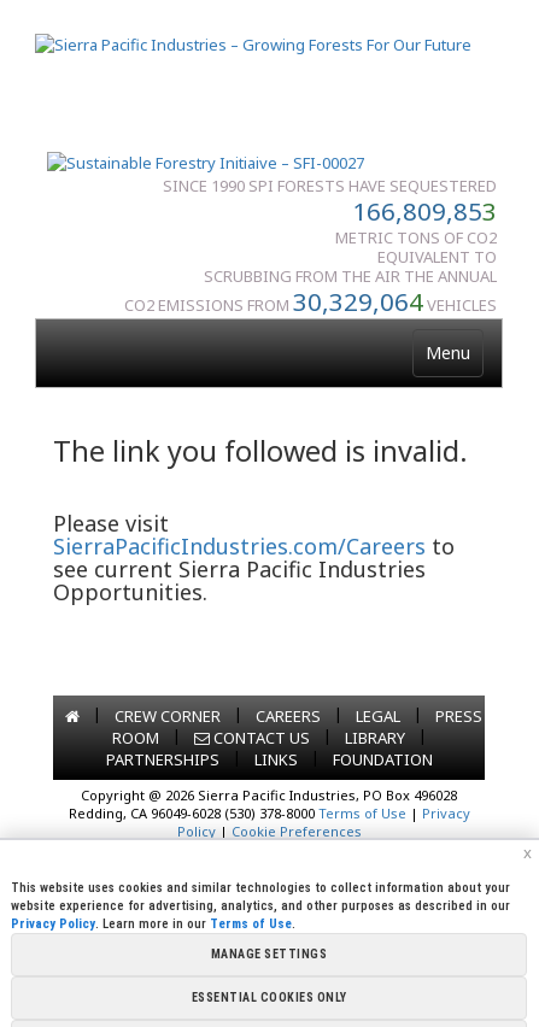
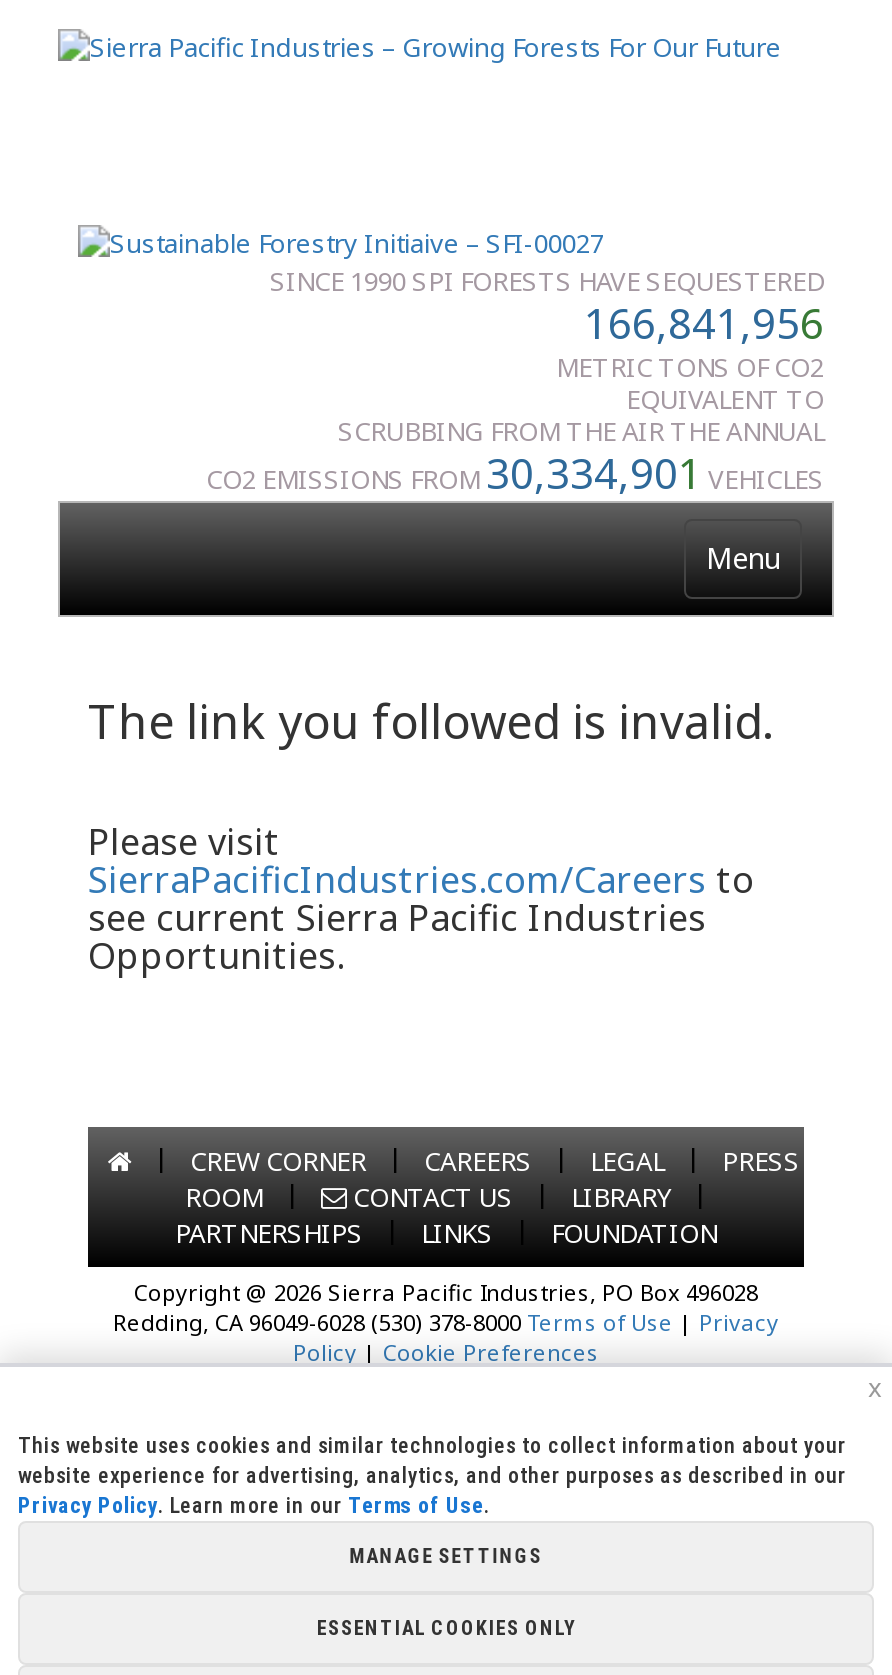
[352,194,497,228] 166,809,853 -> [584,295,824,351] 166,841,956
[124,284,497,318] CO2 EMISSIONS FROM30,329,064 VEHICLES -> [206,445,824,501] CO2 EMISSIONS FROM30,334,901 VEHICLES

